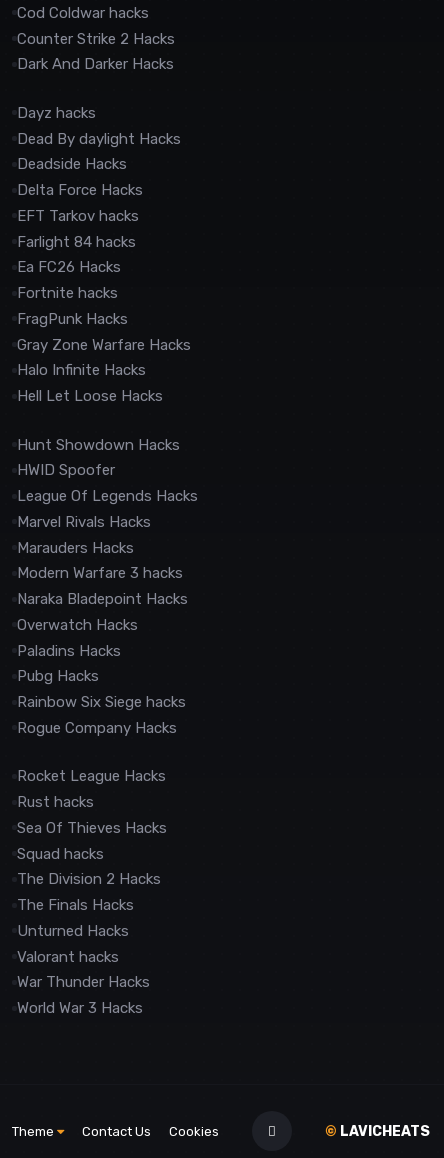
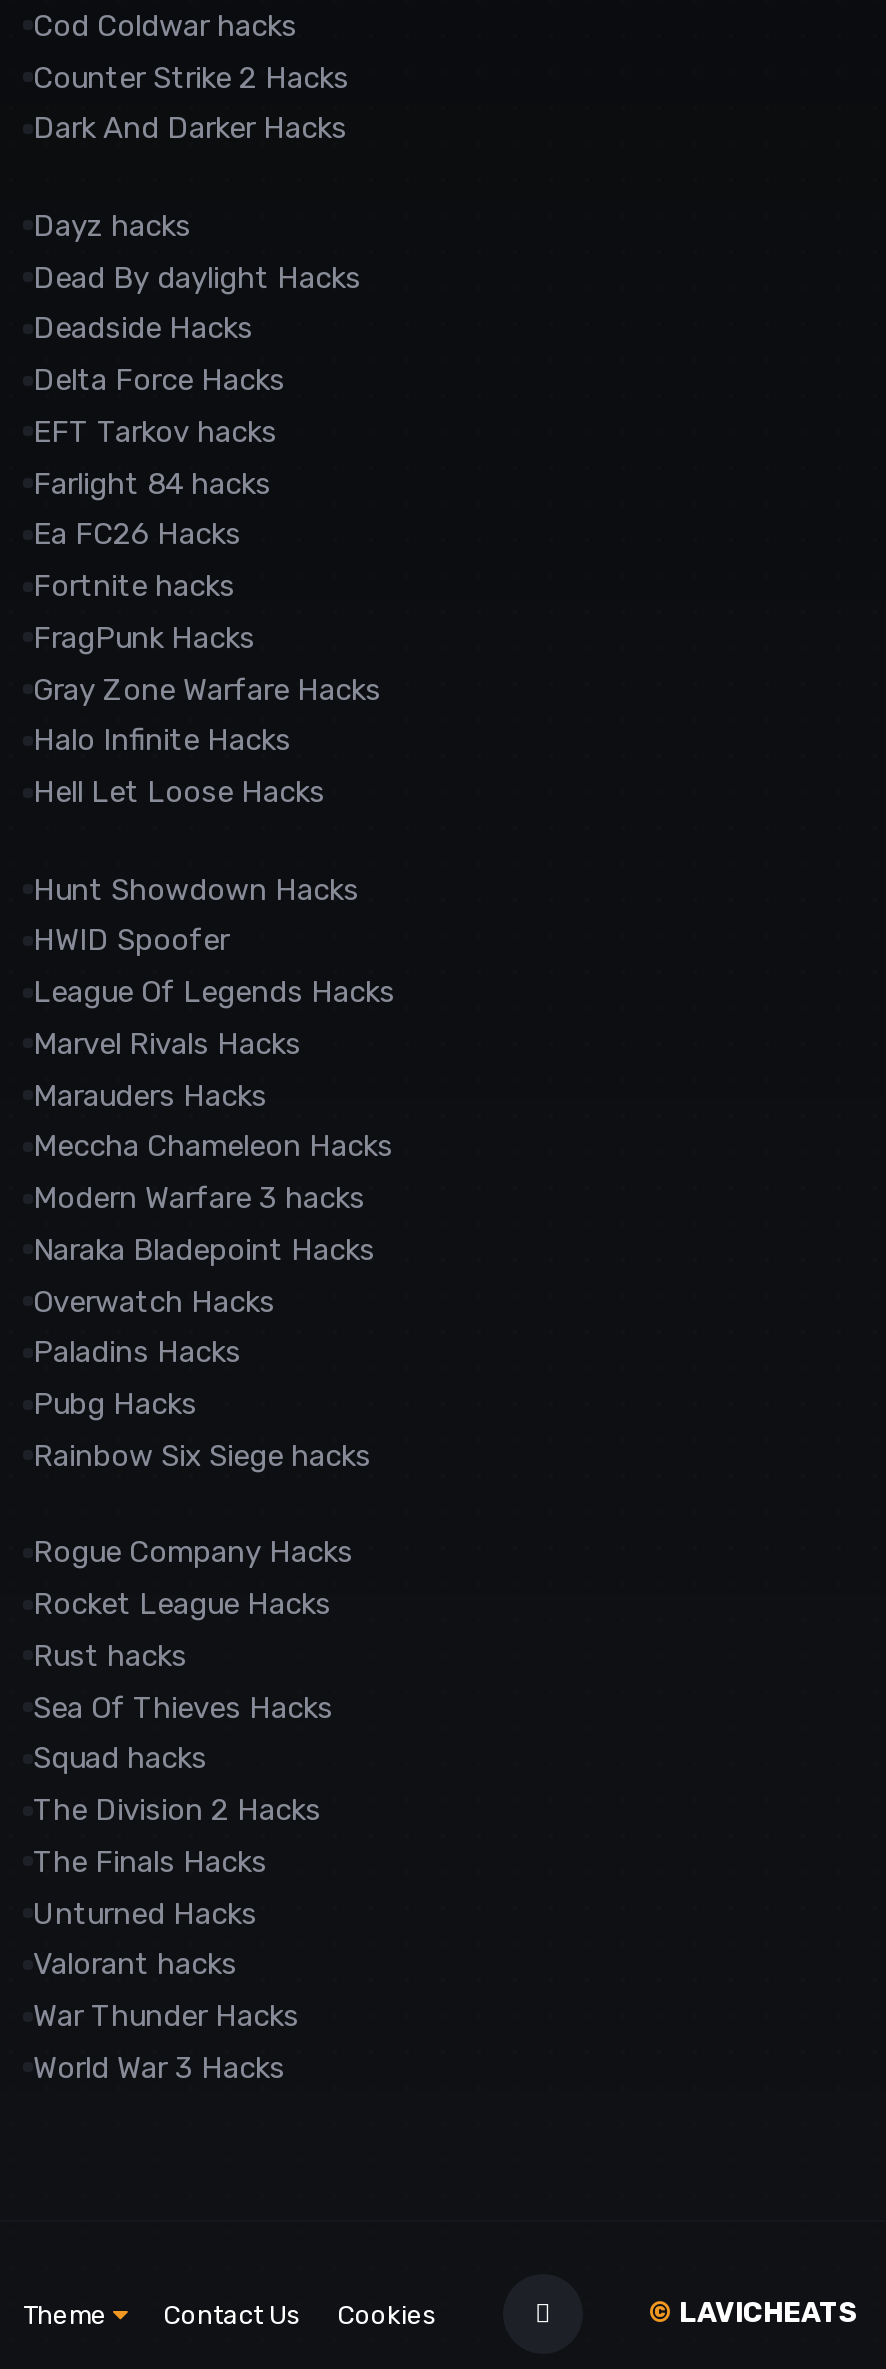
none -> [33,1129,393,1165] Meccha Chameleon Hacks
moved [17,719,177,737] -> [33,1535,353,1571]: Rogue Company Hacks

